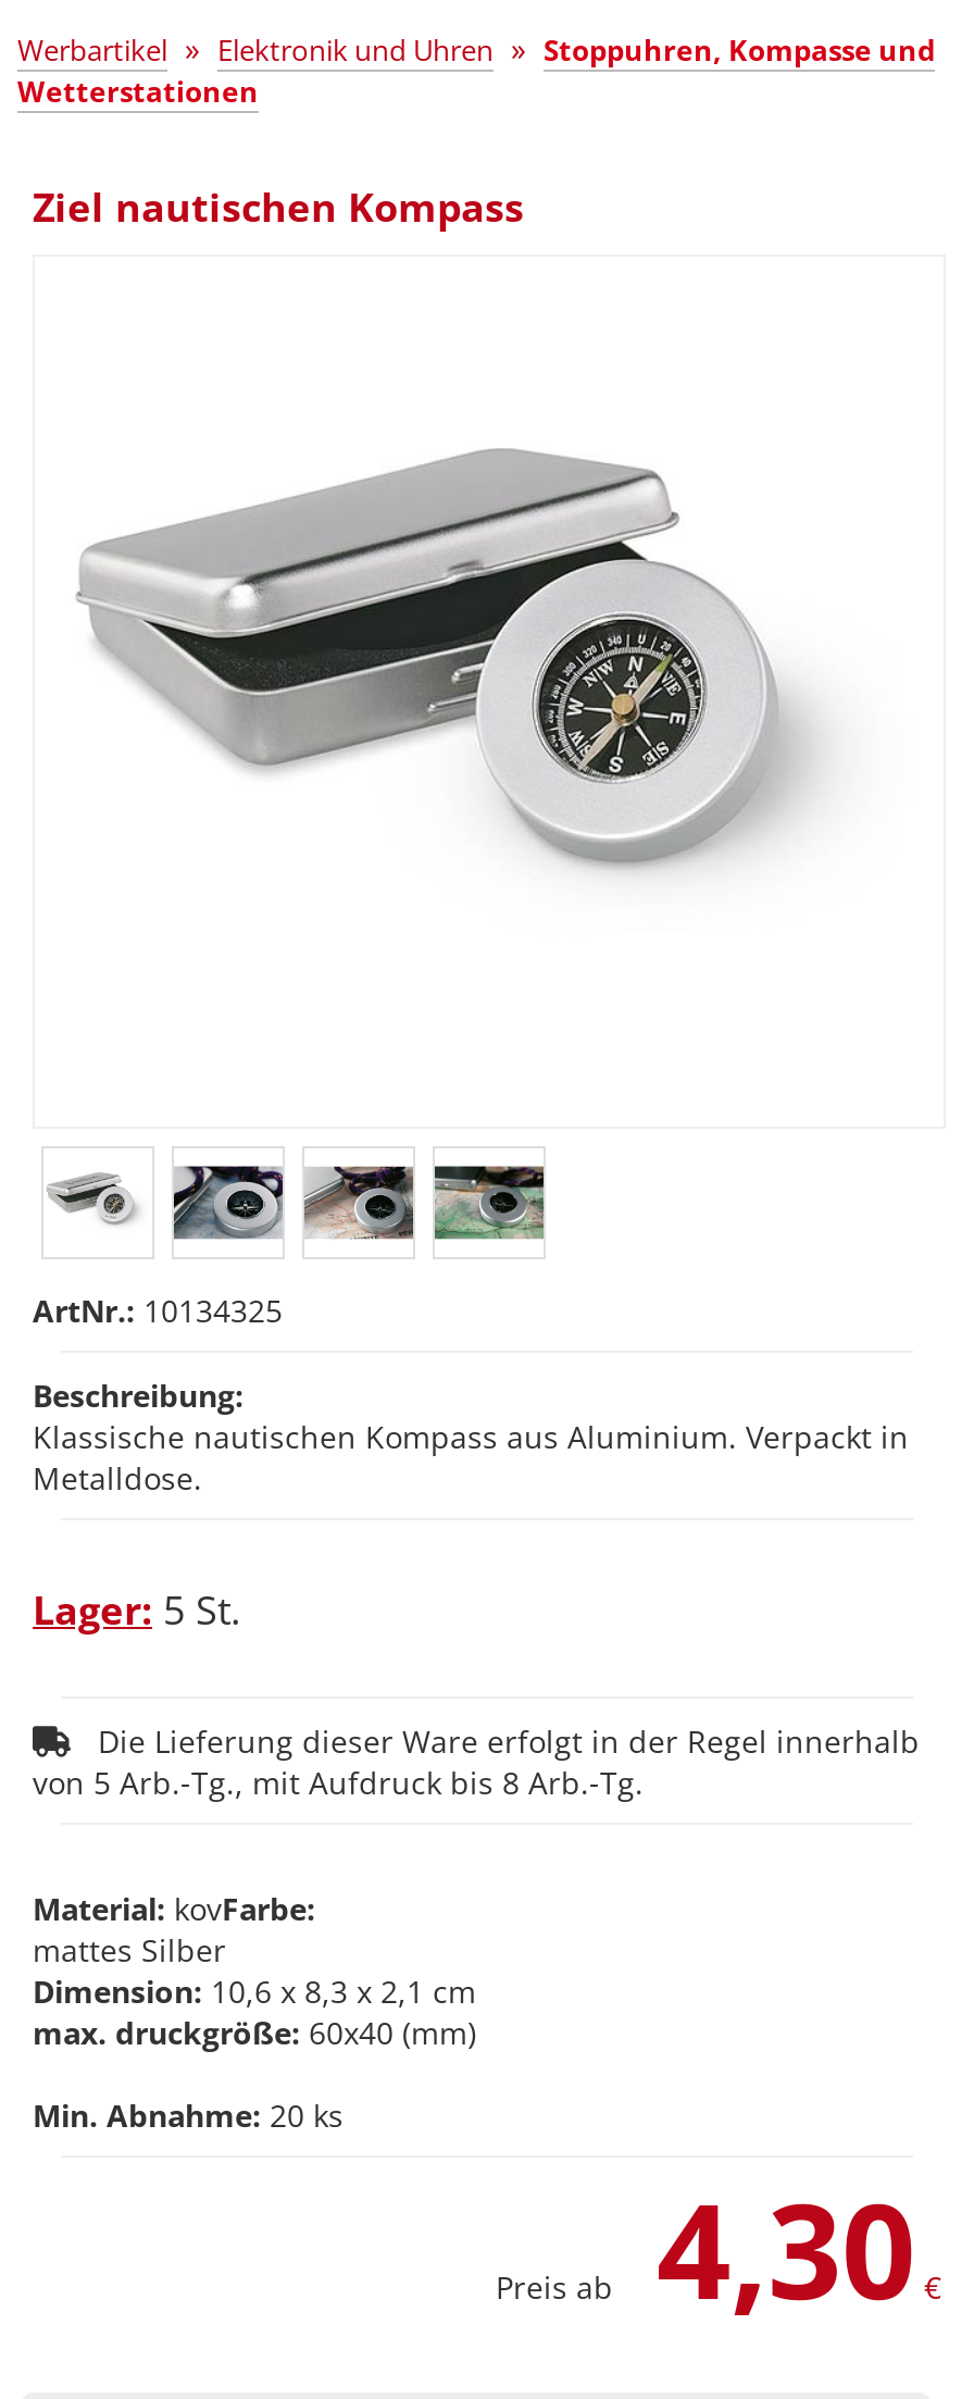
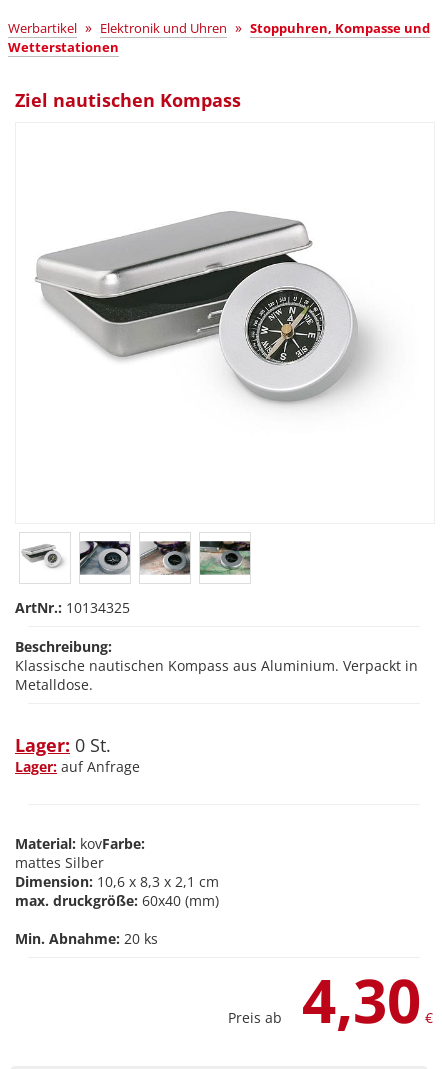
[33,1583,920,1803] Lager: 5 St. | Die Lieferung dieser Ware erfolgt in der Regel innerhalb | von 5 Arb.-Tg., mit Aufdruck bis 8 Arb.-Tg. -> [15,733,140,776] Lager: 0 St. | Lager: auf Anfrage

